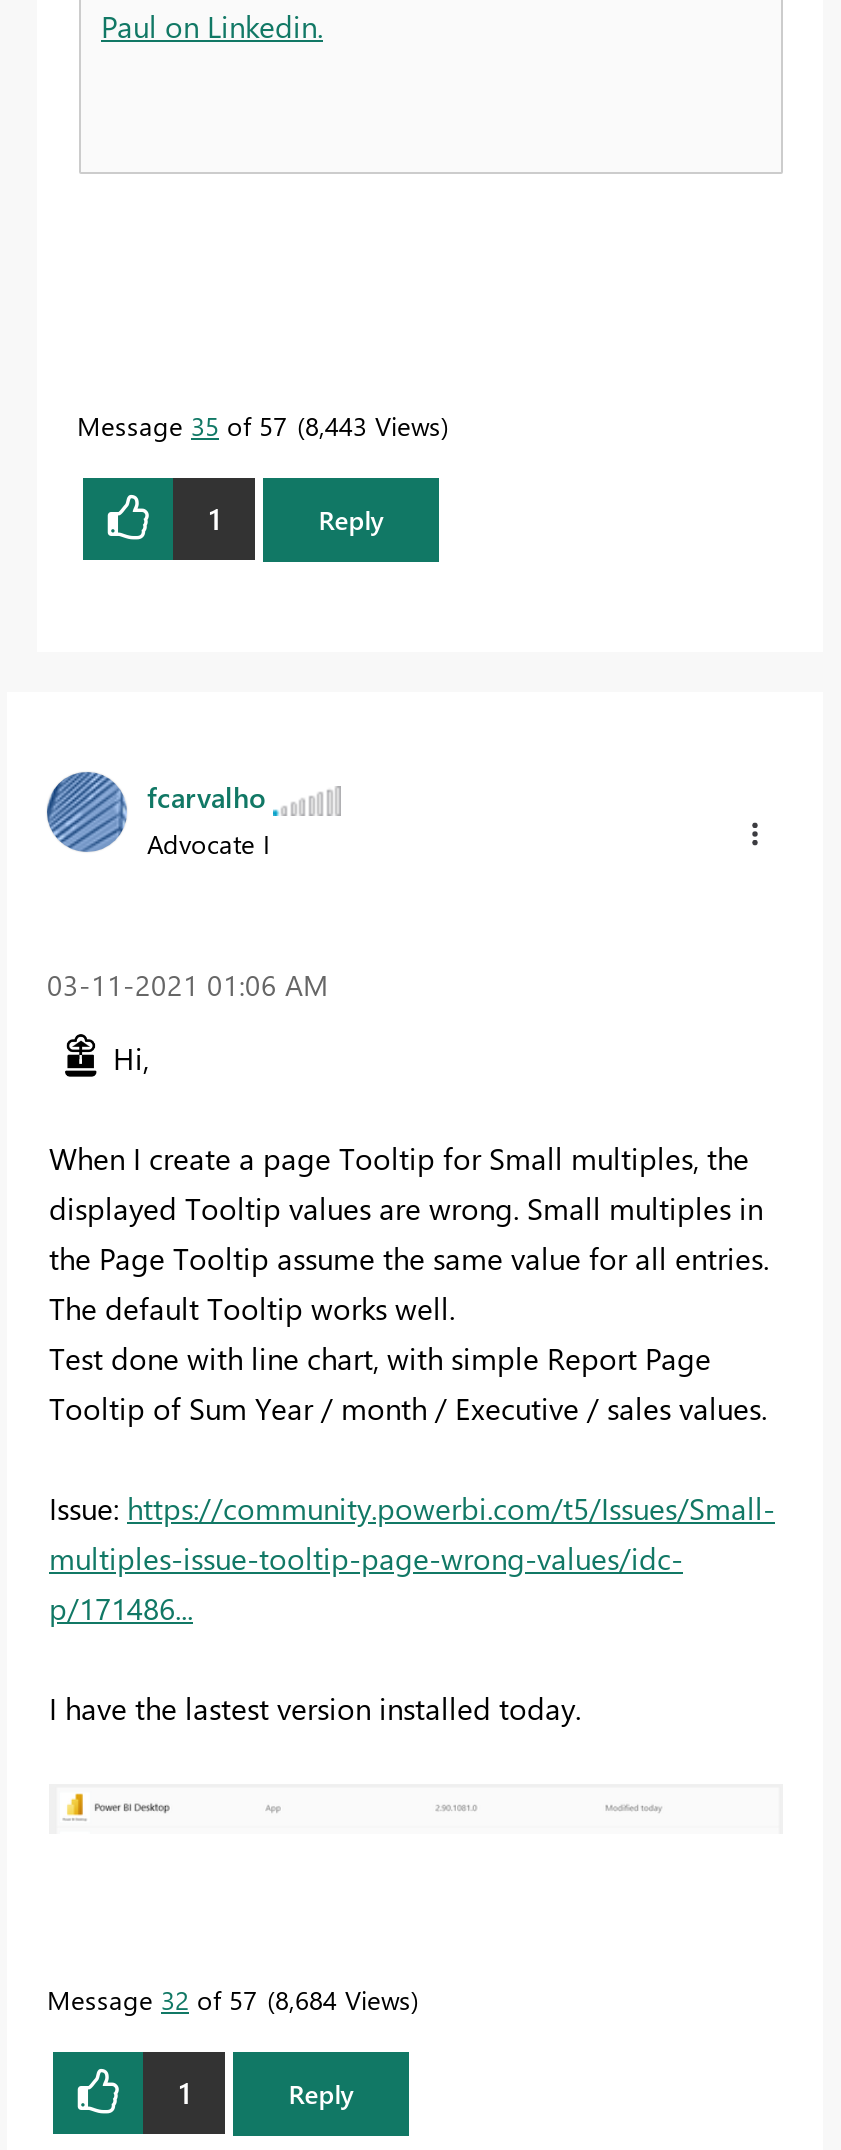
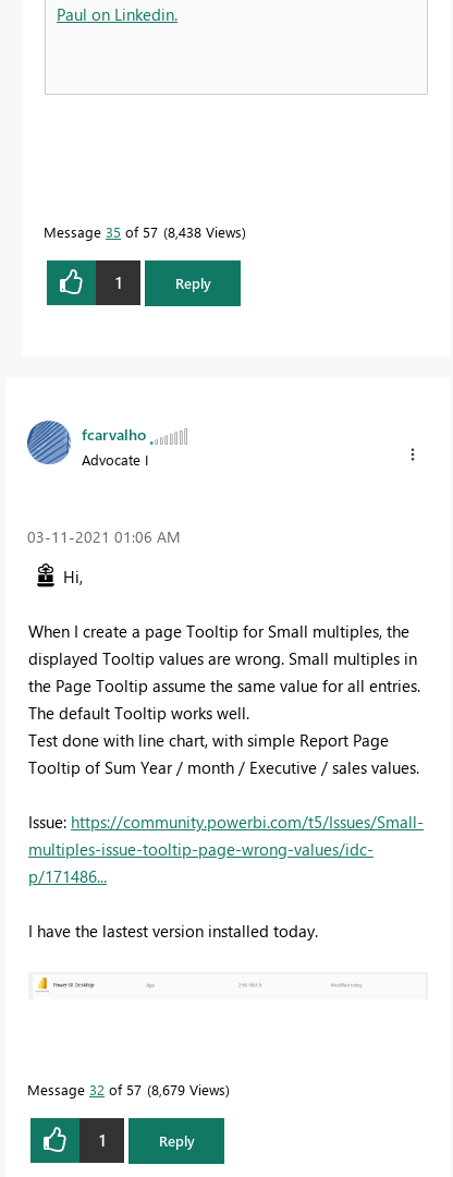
[77,407,441,441] Message 35 of 57 8,443 Views -> [44,222,242,241] Message 35 of 57 8,438 Views
[47,1982,411,2016] Message 32 of 57 8,684 Views -> [27,1080,225,1098] Message 32 of 57 8,679 Views

